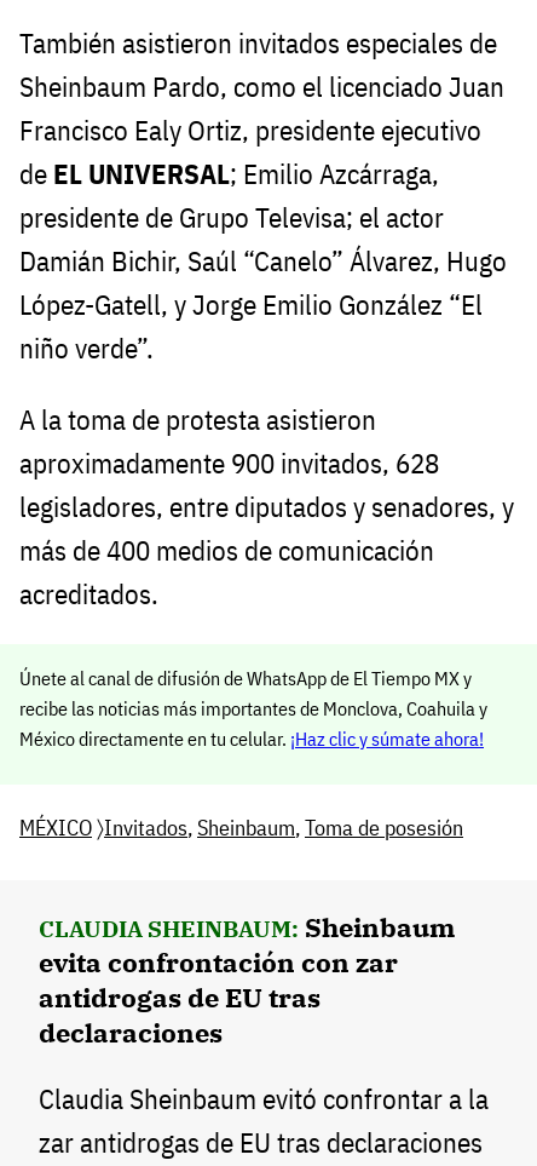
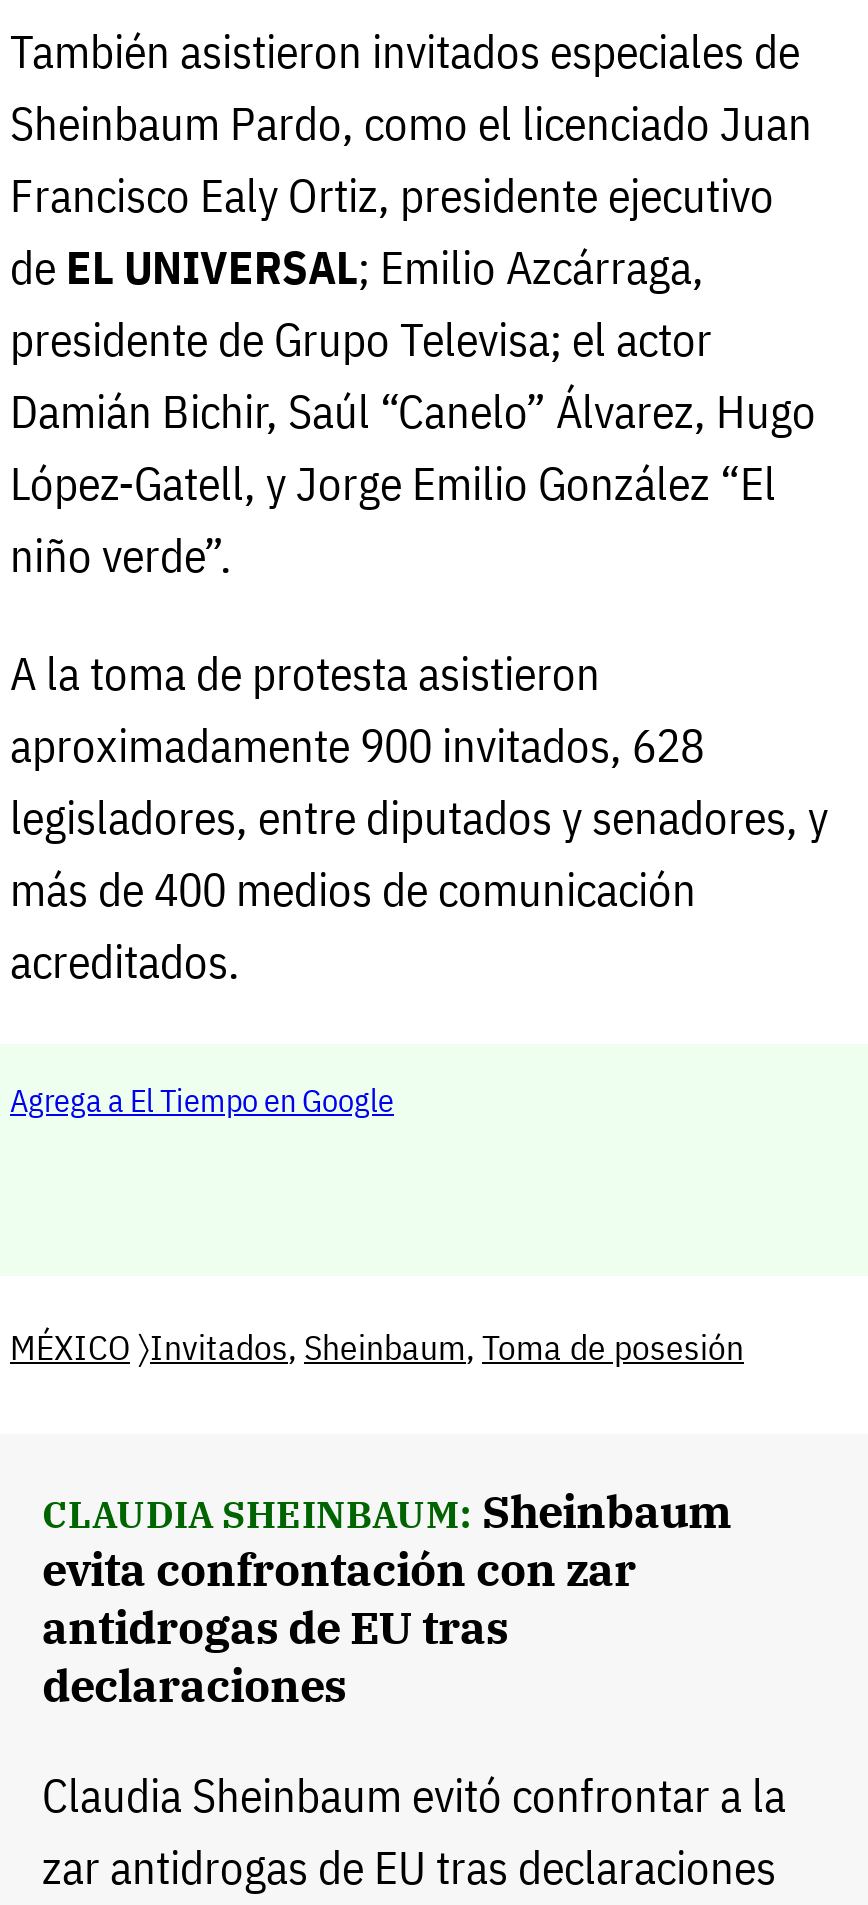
[19,666,487,750] Únete al canal de difusión de WhatsApp de El Tiempo MX y | recibe las noticias más importantes de Monclova, Coahuila y | México directamente en tu celular. ¡Haz clic y súmate ahora! -> [10,1079,394,1119] Agrega a El Tiempo en Google

